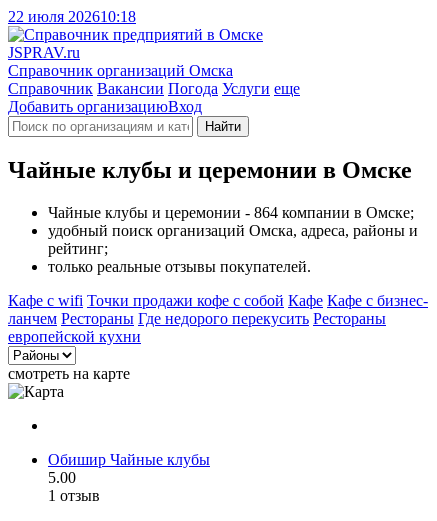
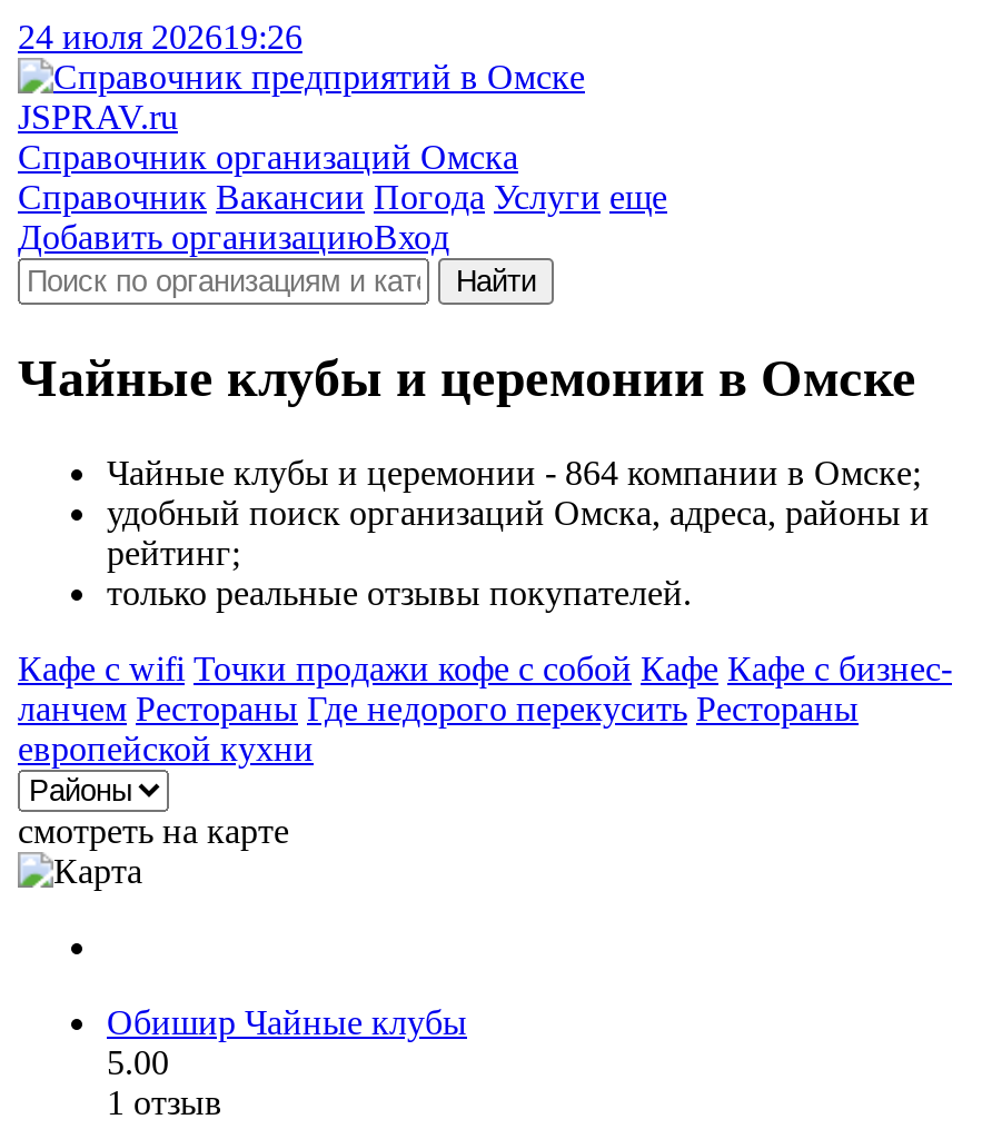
[8,8,136,25] 22 июля 202610:18 -> [18,18,302,56] 24 июля 202619:26

